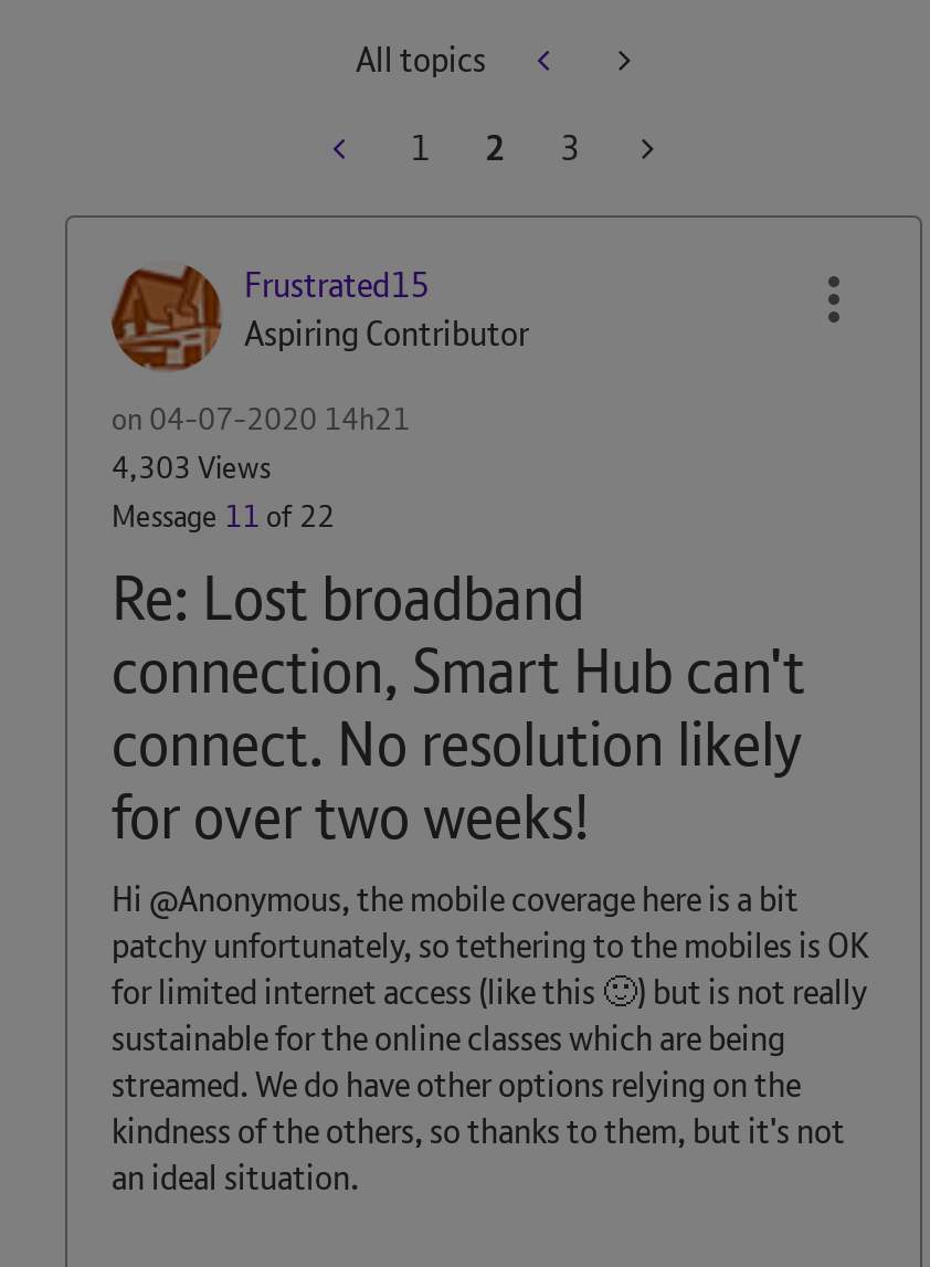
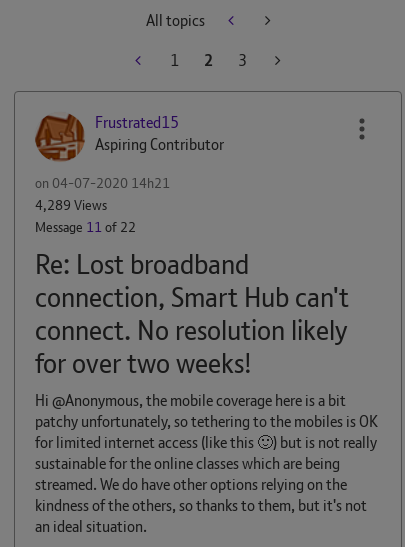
[112,447,271,487] 4,303 Views -> [35,196,107,214] 4,289 Views

